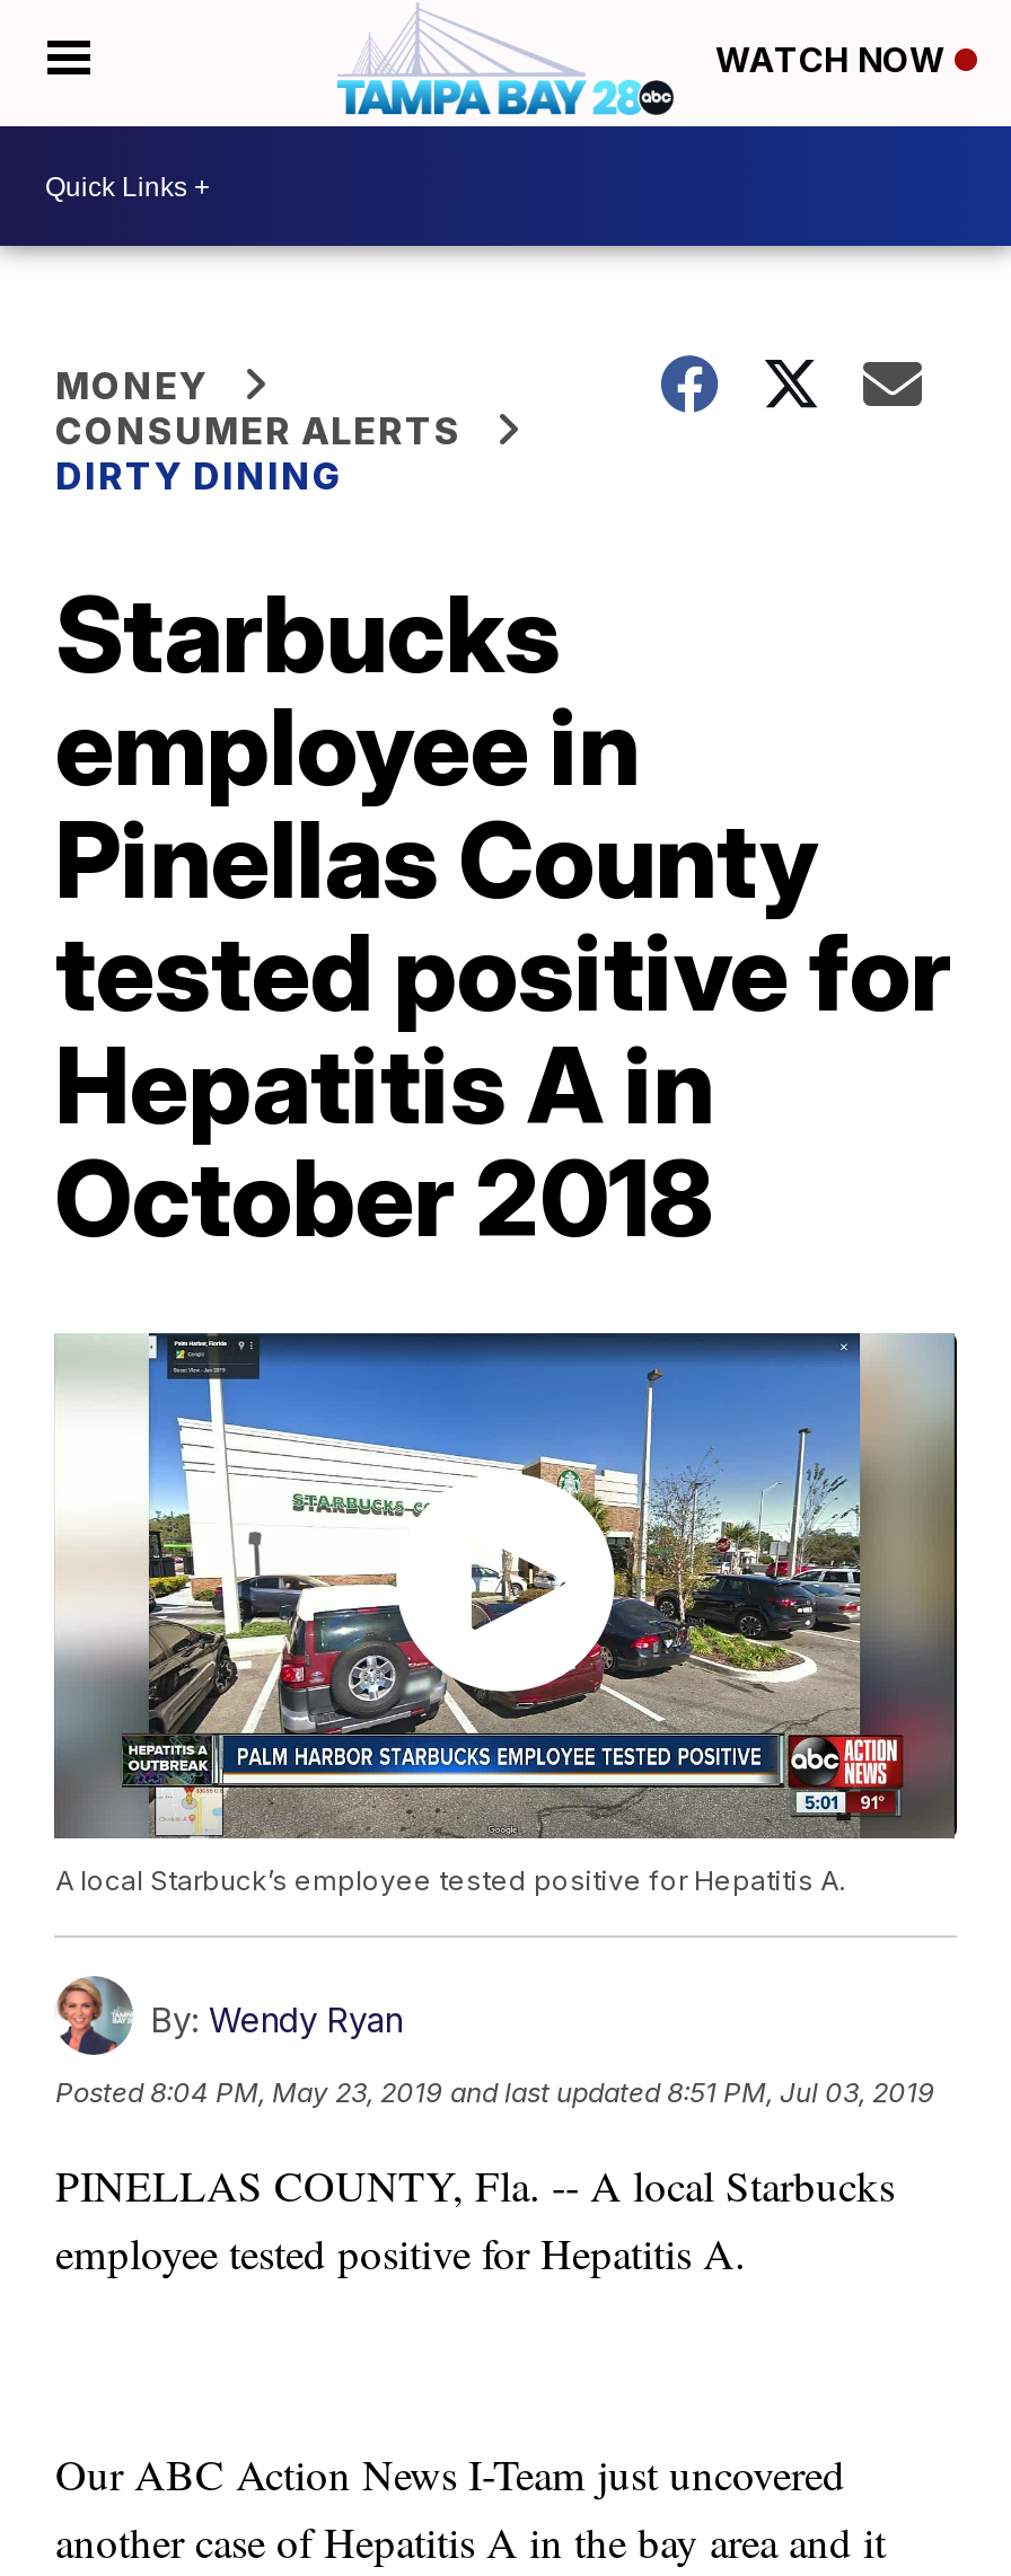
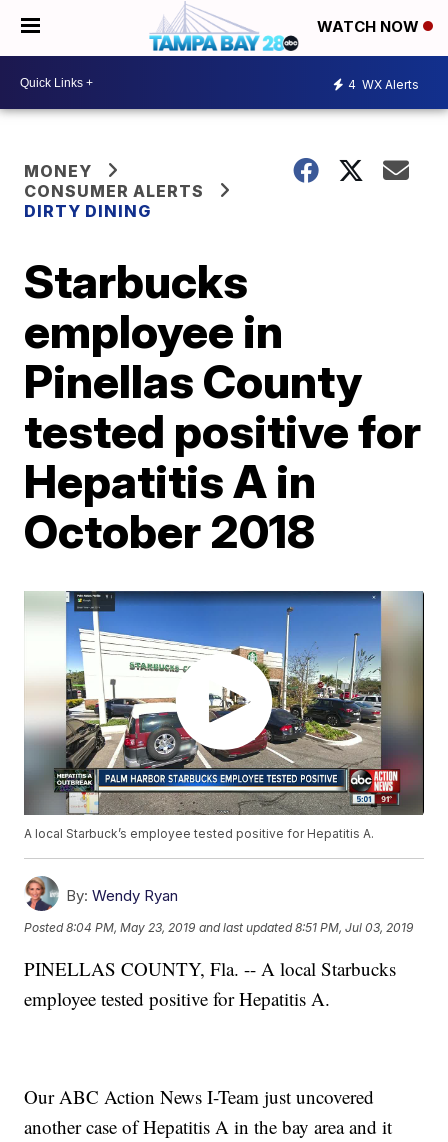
none -> [348,76,419,91] 4 WX Alerts

